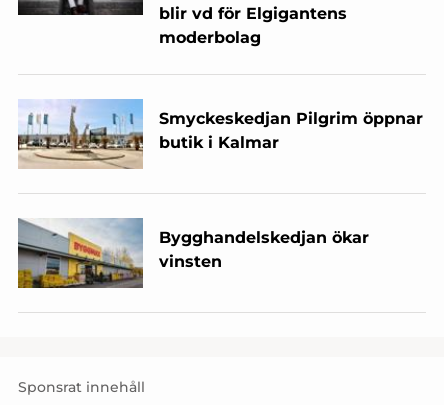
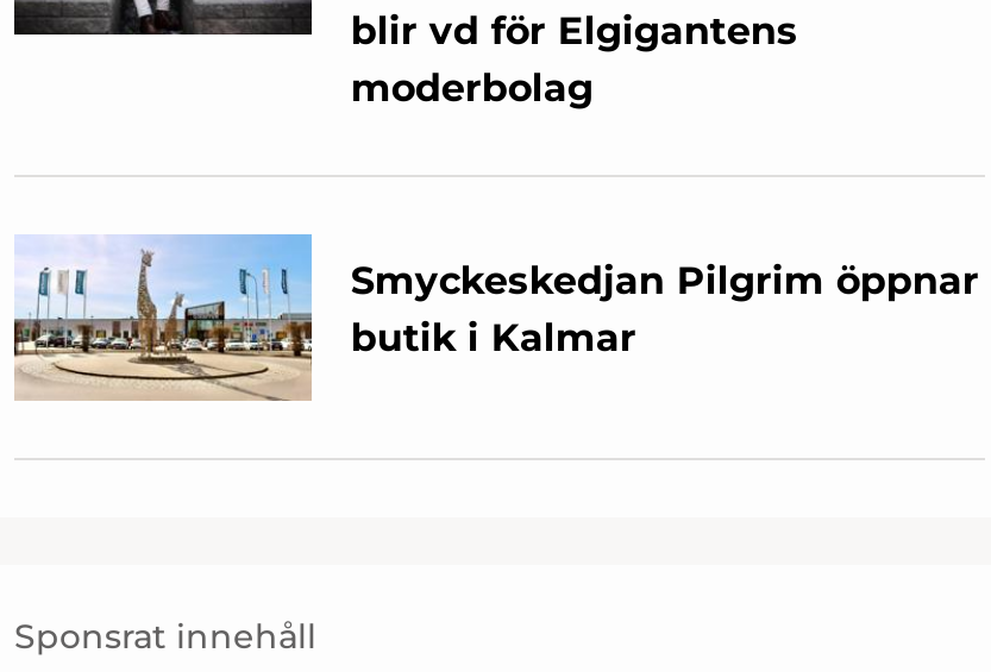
[17,218,369,289] [image] | Bygghandelskedjan ökar | vinsten -> none

